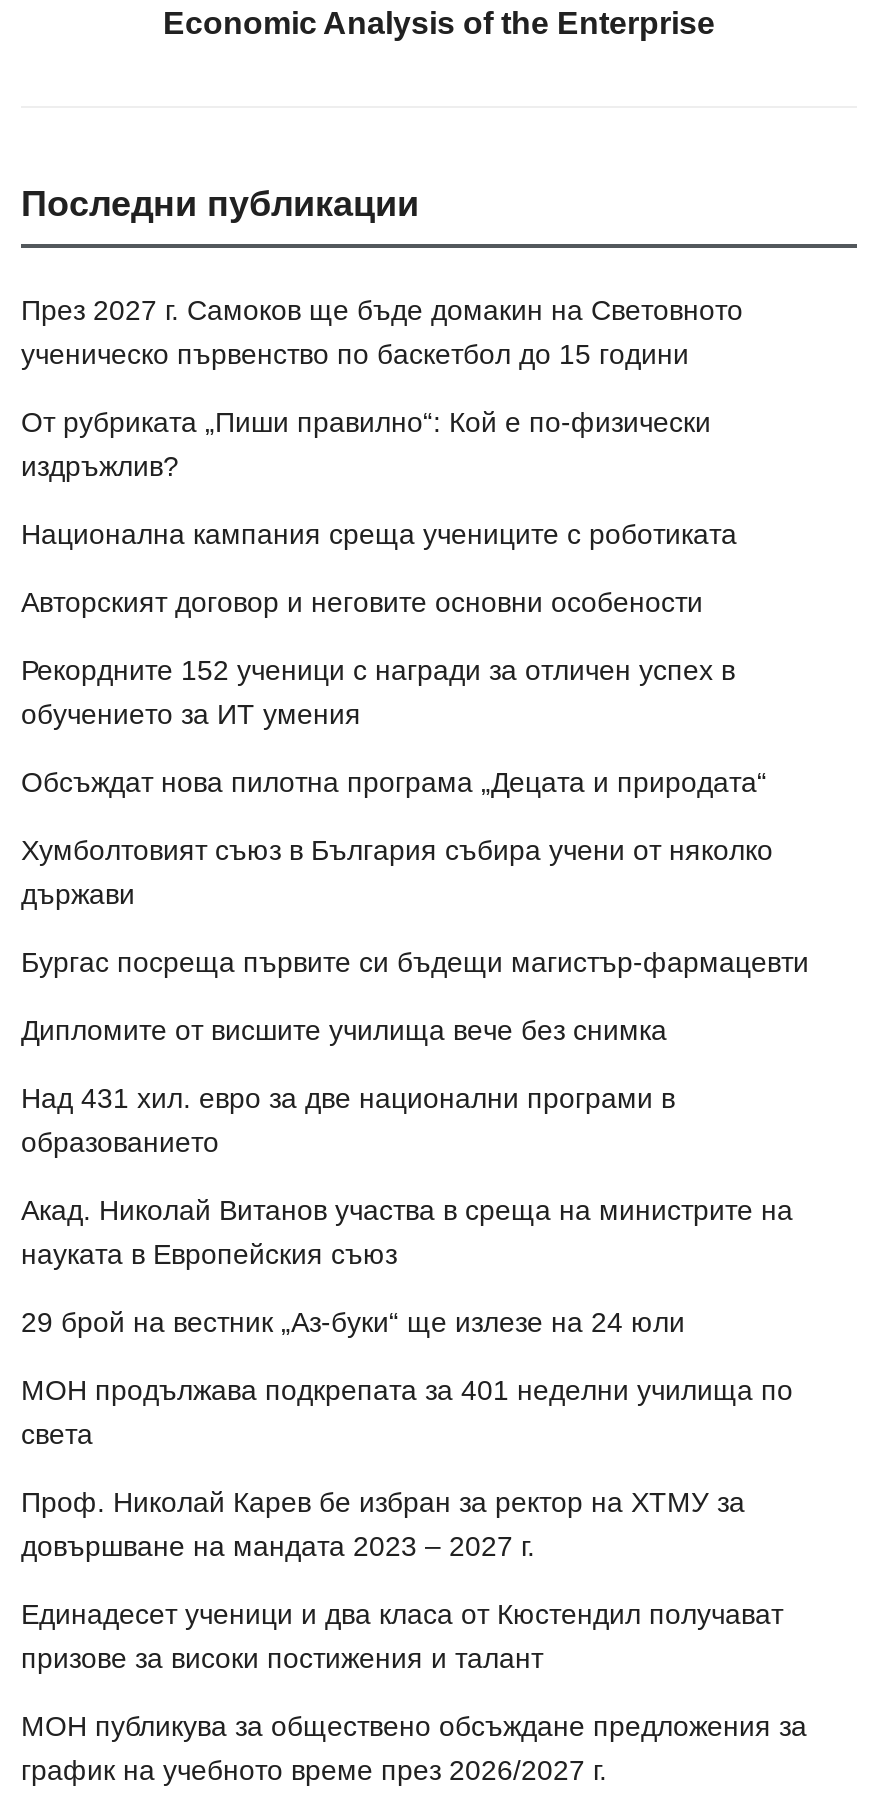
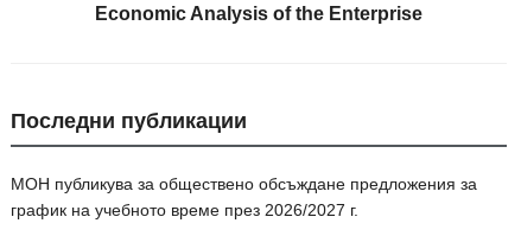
[21,294,809,1674] През 2027 г. Самоков ще бъде домакин на Световното | ученическо първенство по баскетбол до 15 години | От рубриката „Пиши правилно“: Кой е по-физически | издръжлив? | Национална кампания среща учениците с роботиката | Авторският договор и неговите основни особености | Рекордните 152 ученици с награди за отличен успех в | обучението за ИТ умения | Обсъждат нова пилотна програма „Децата и природата“ | Хумболтовият съюз в България събира учени от няколко | държави | Бургас посреща първите си бъдещи магистър-фармацевти | Дипломите от висшите училища вече без снимка | Над 431 хил. евро за две национални програми в | образованието | Акад. Николай Витанов участва в среща на министрите на | науката в Европейския съюз | 29 брой на вестник „Аз-буки“ ще излезе на 24 юли | МОН продължава подкрепата за 401 неделни училища по | света | Проф. Николай Карев бе избран за ректор на ХТМУ за | довършване на мандата 2023 – 2027 г. | Единадесет ученици и два класа от Кюстендил получават | призове за високи постижения и талант -> none

